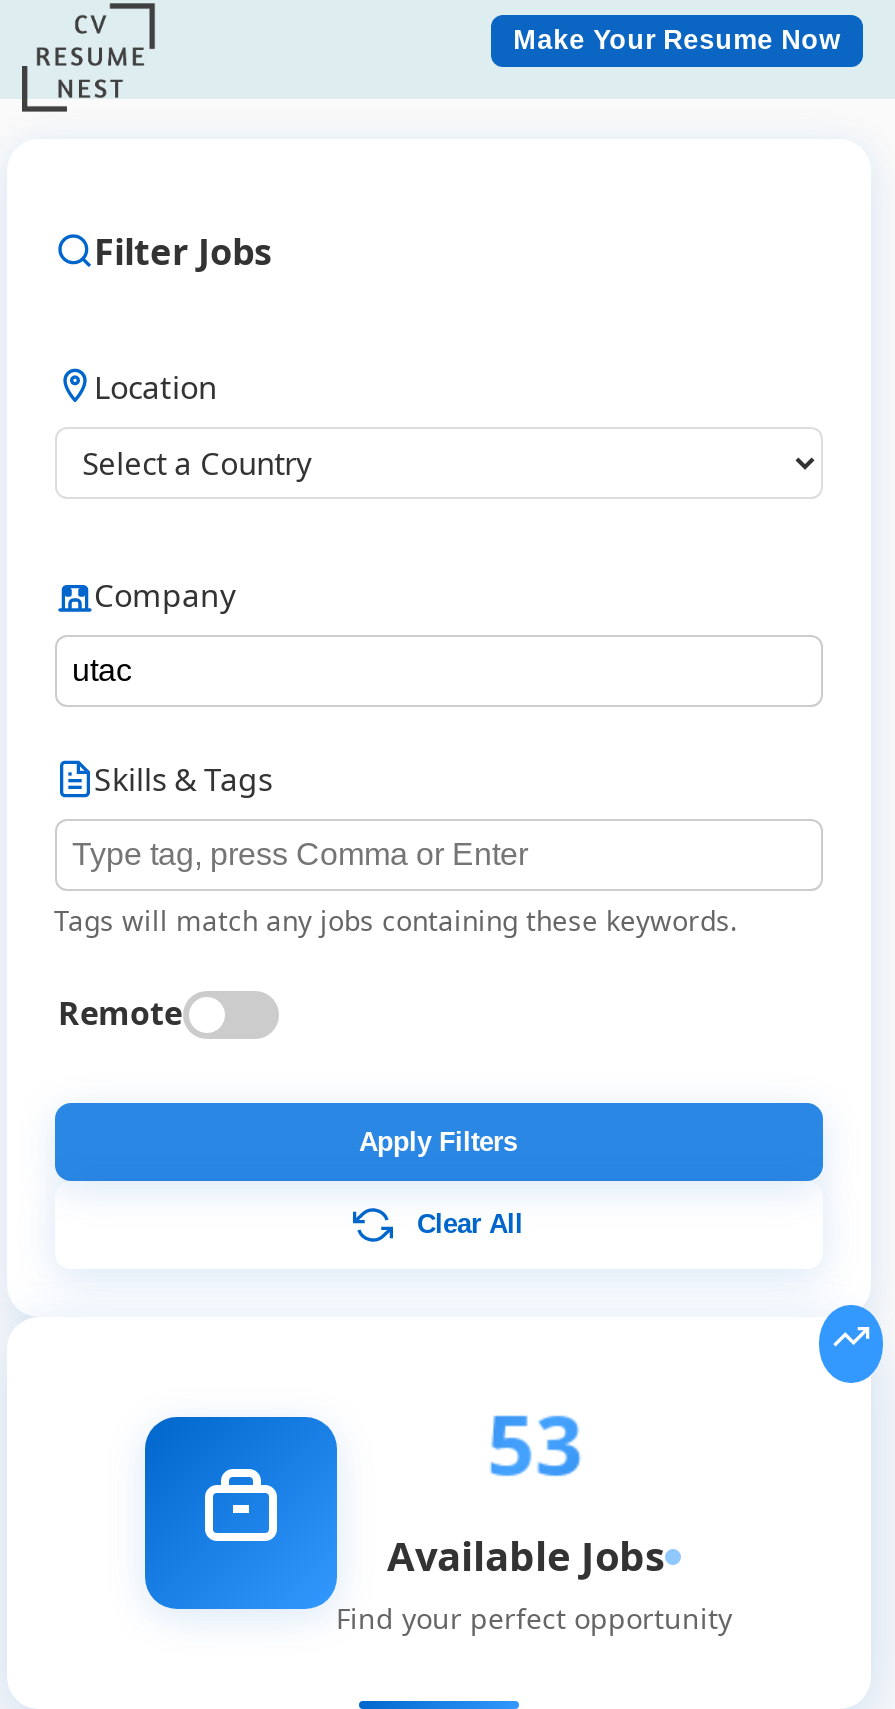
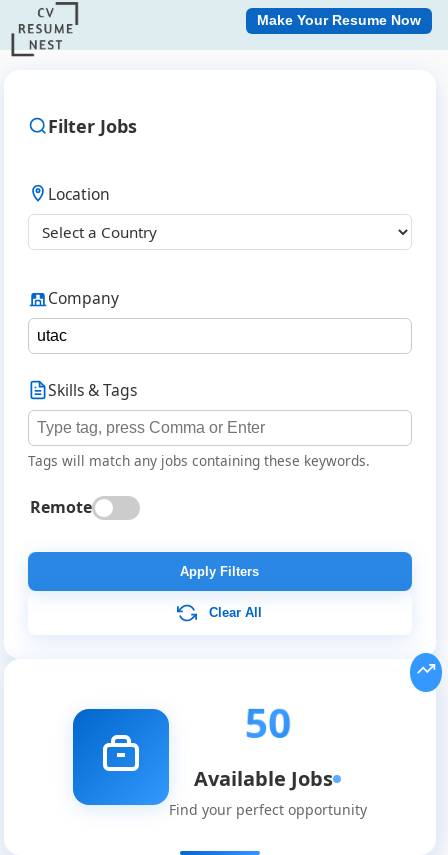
[488,1390,580,1500] 53 -> [243,694,292,752] 50

